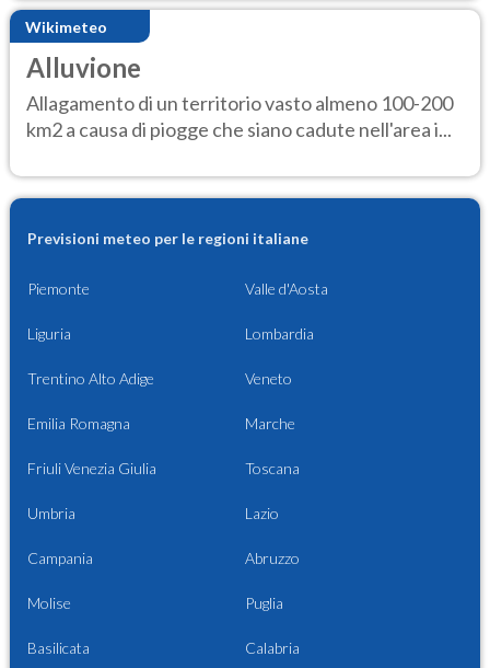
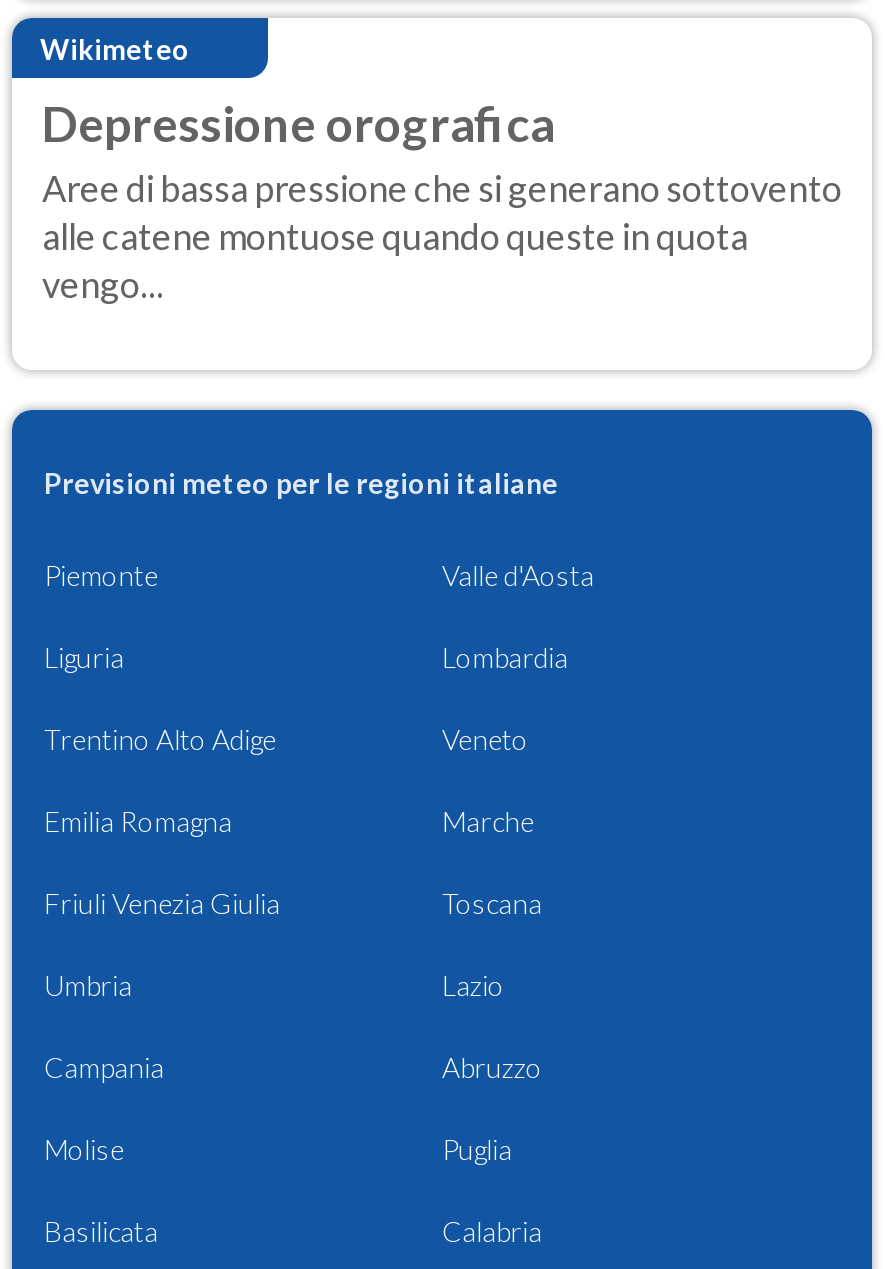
[26,52,453,141] Alluvione | Allagamento di un territorio vasto almeno 100-200 | km2 a causa di piogge che siano cadute nell'area i... -> [42,95,842,306] Depressione orografica | Aree di bassa pressione che si generano sottovento | alle catene montuose quando queste in quota | vengo...

